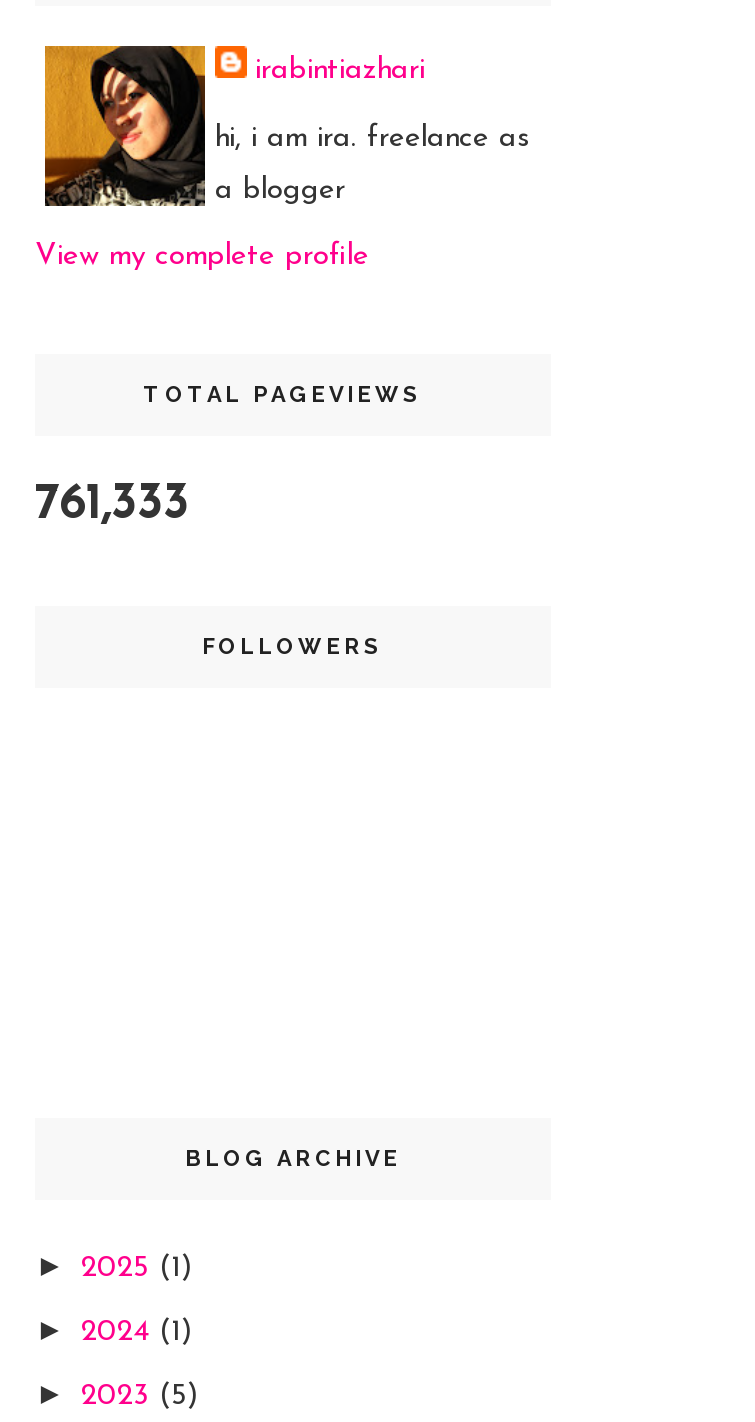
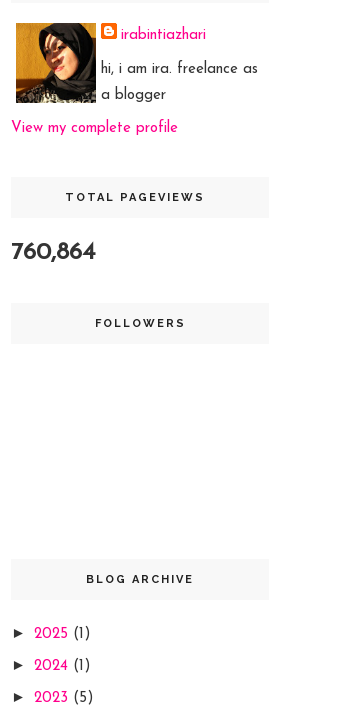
[35,482,189,530] 761,333 -> [11,241,95,265] 760,864

